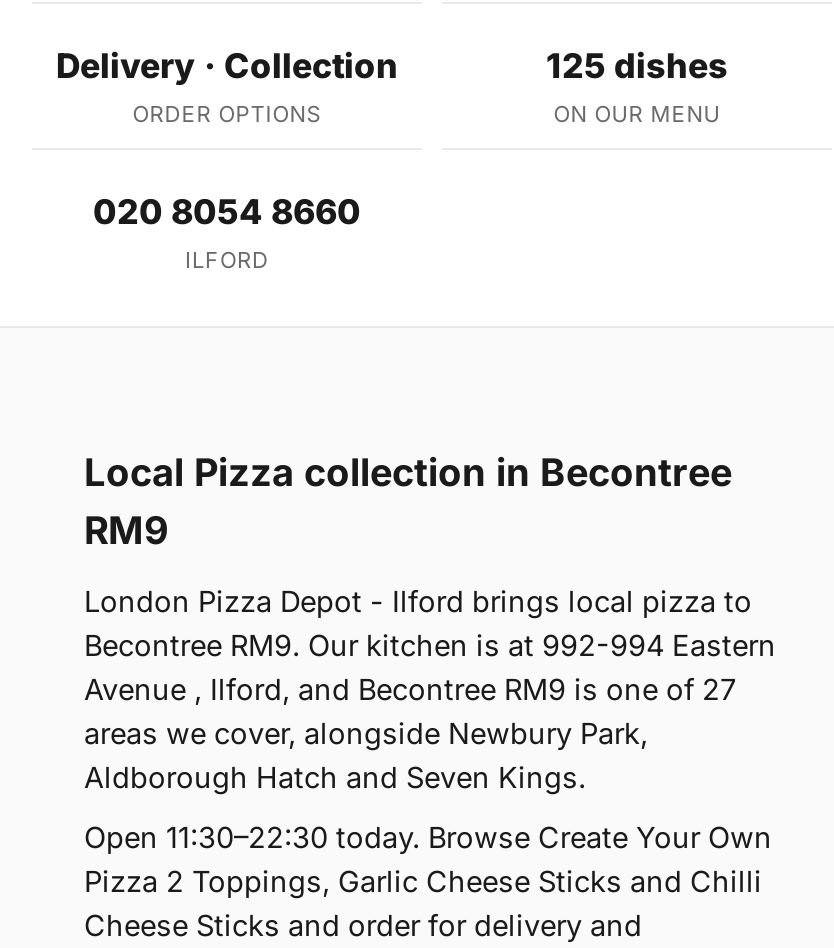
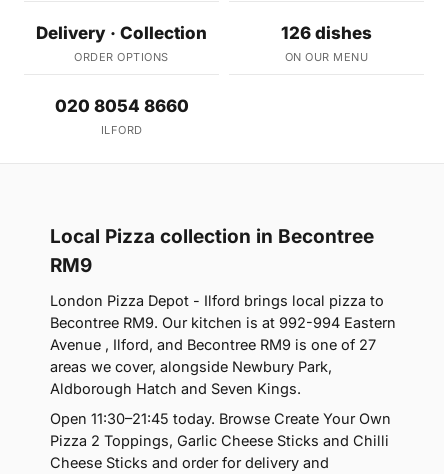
[546,45,728,85] 125 dishes -> [281,23,372,43] 126 dishes
[84,819,772,853] Open 11:30–22:30 today. Browse Create Your Own -> [50,410,391,427] Open 11:30–21:45 today. Browse Create Your Own

